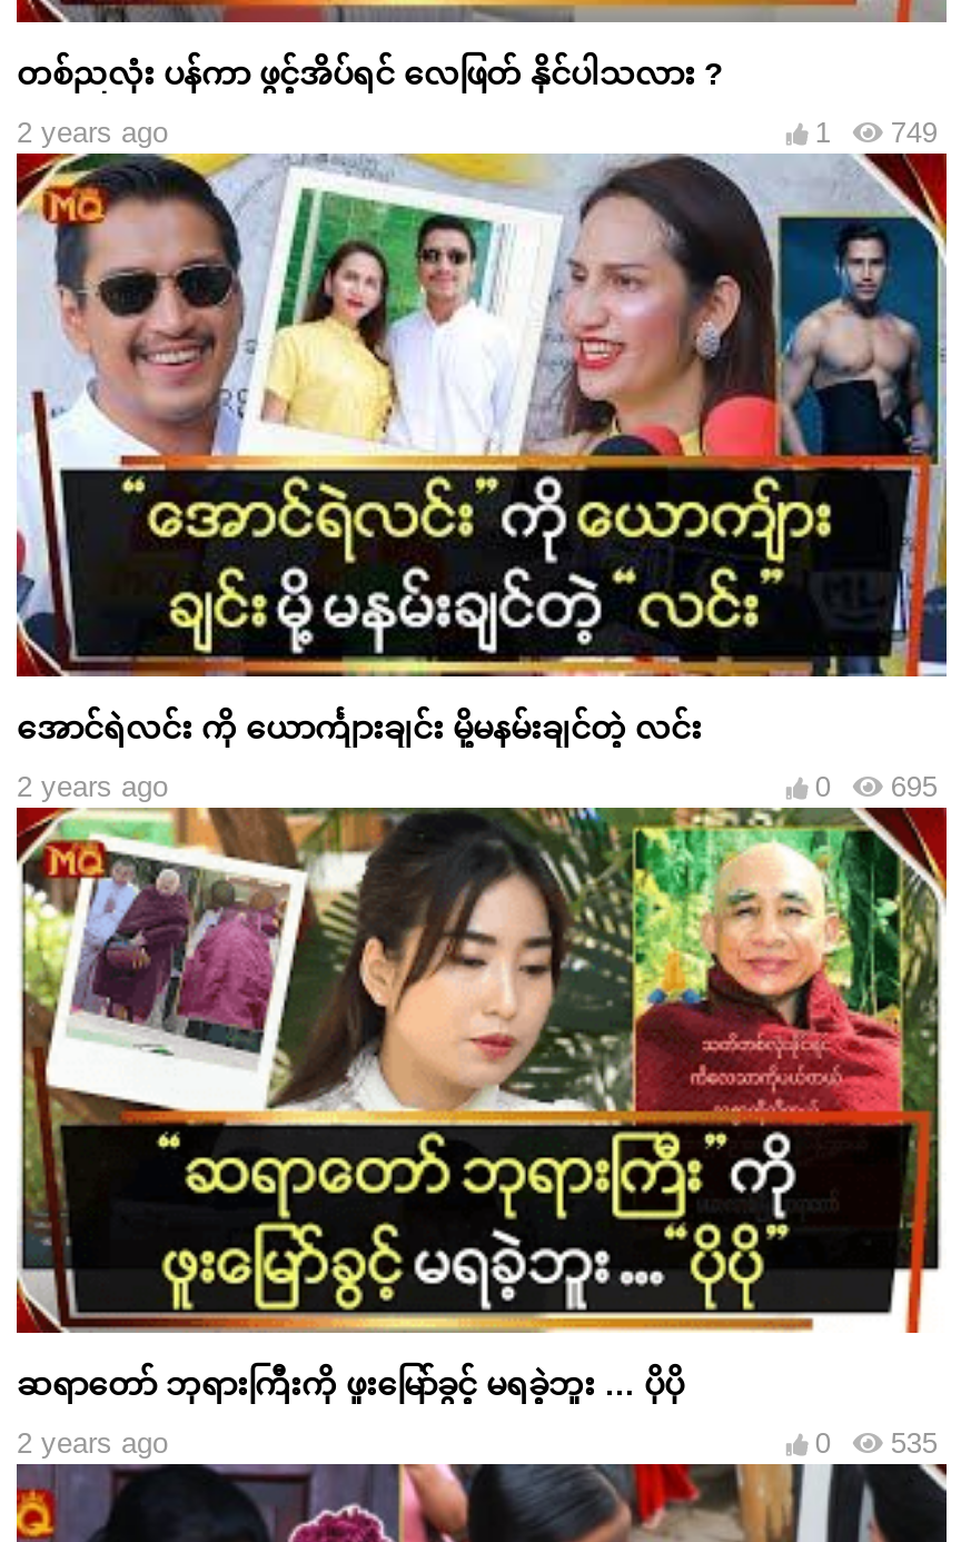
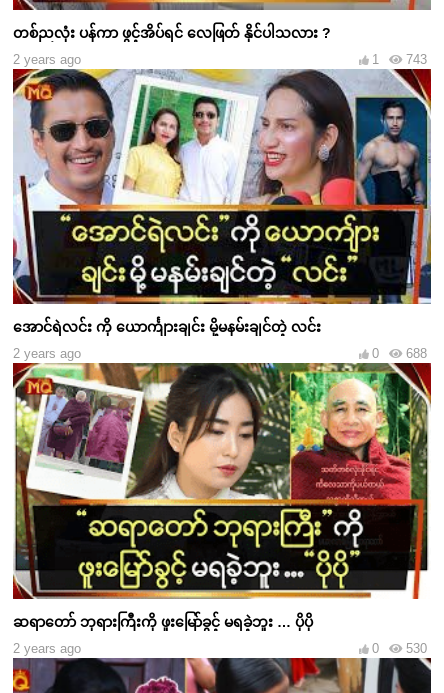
[815,116,937,150] 1 749 -> [372,52,427,67] 1 743
[815,771,937,804] 0 695 -> [372,346,427,361] 0 688
[815,1425,937,1459] 0 535 -> [372,641,427,656] 0 530

